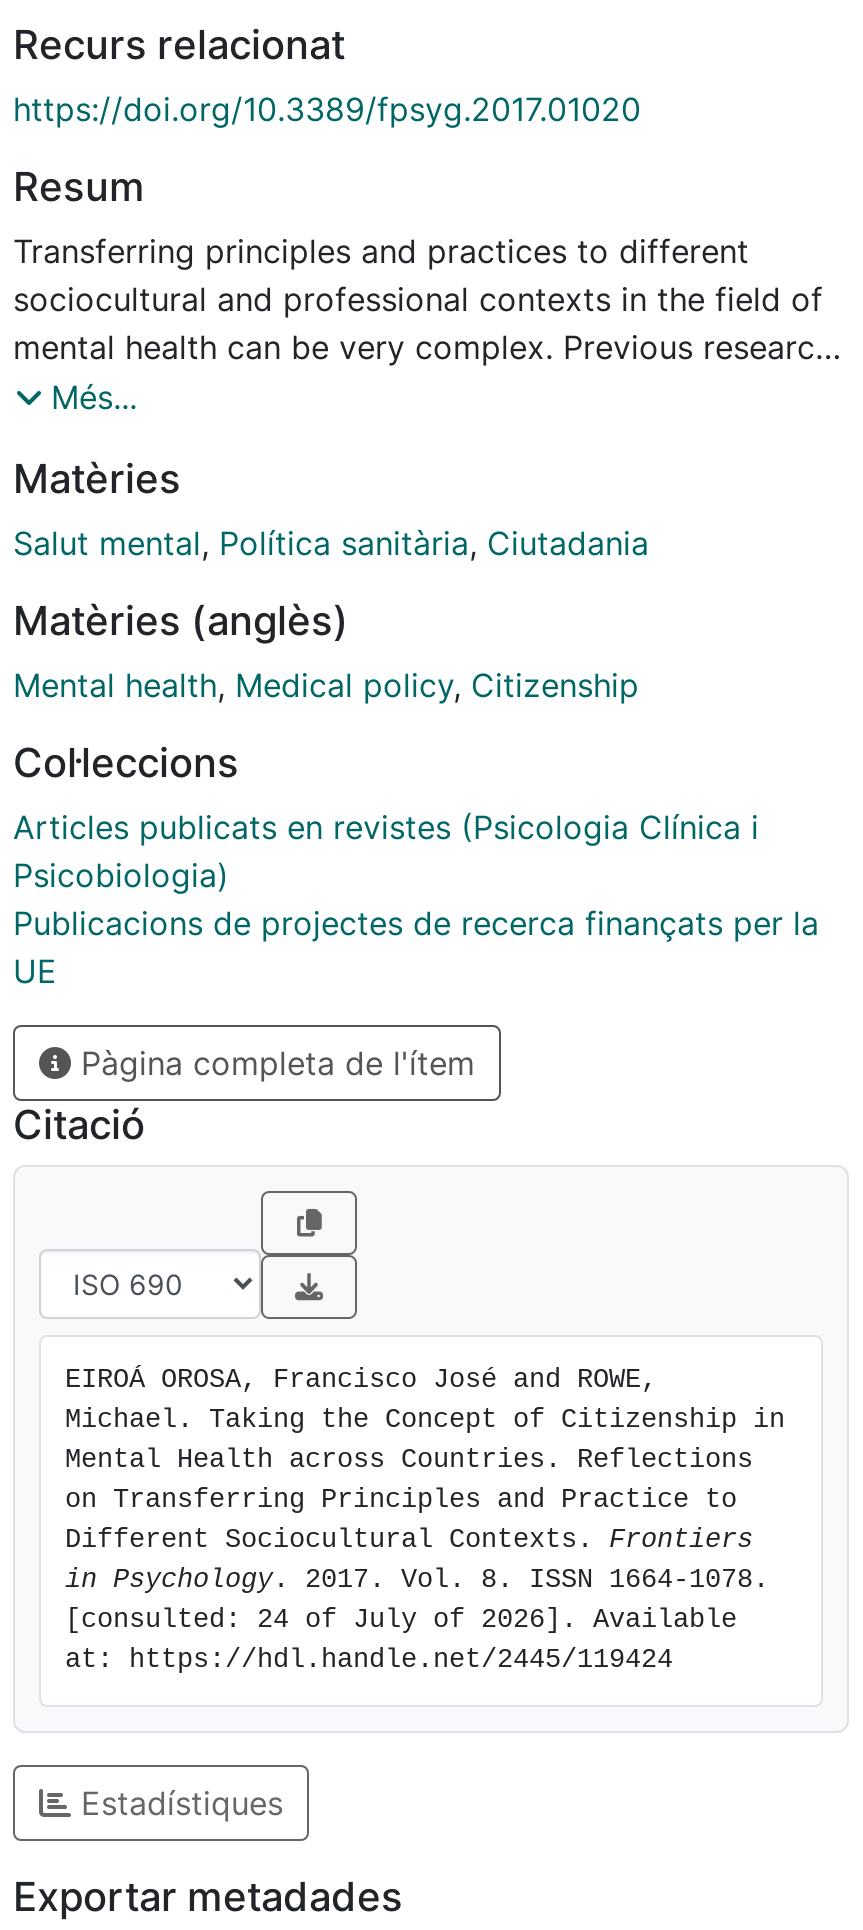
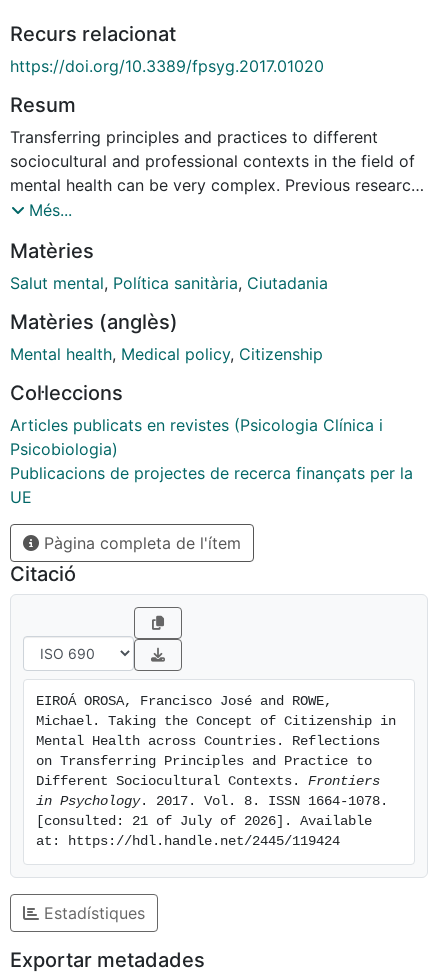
[65,1606,737,1636] [consulted: 24 of July of 2026]. Available -> [36,814,372,829] [consulted: 21 of July of 2026]. Available

